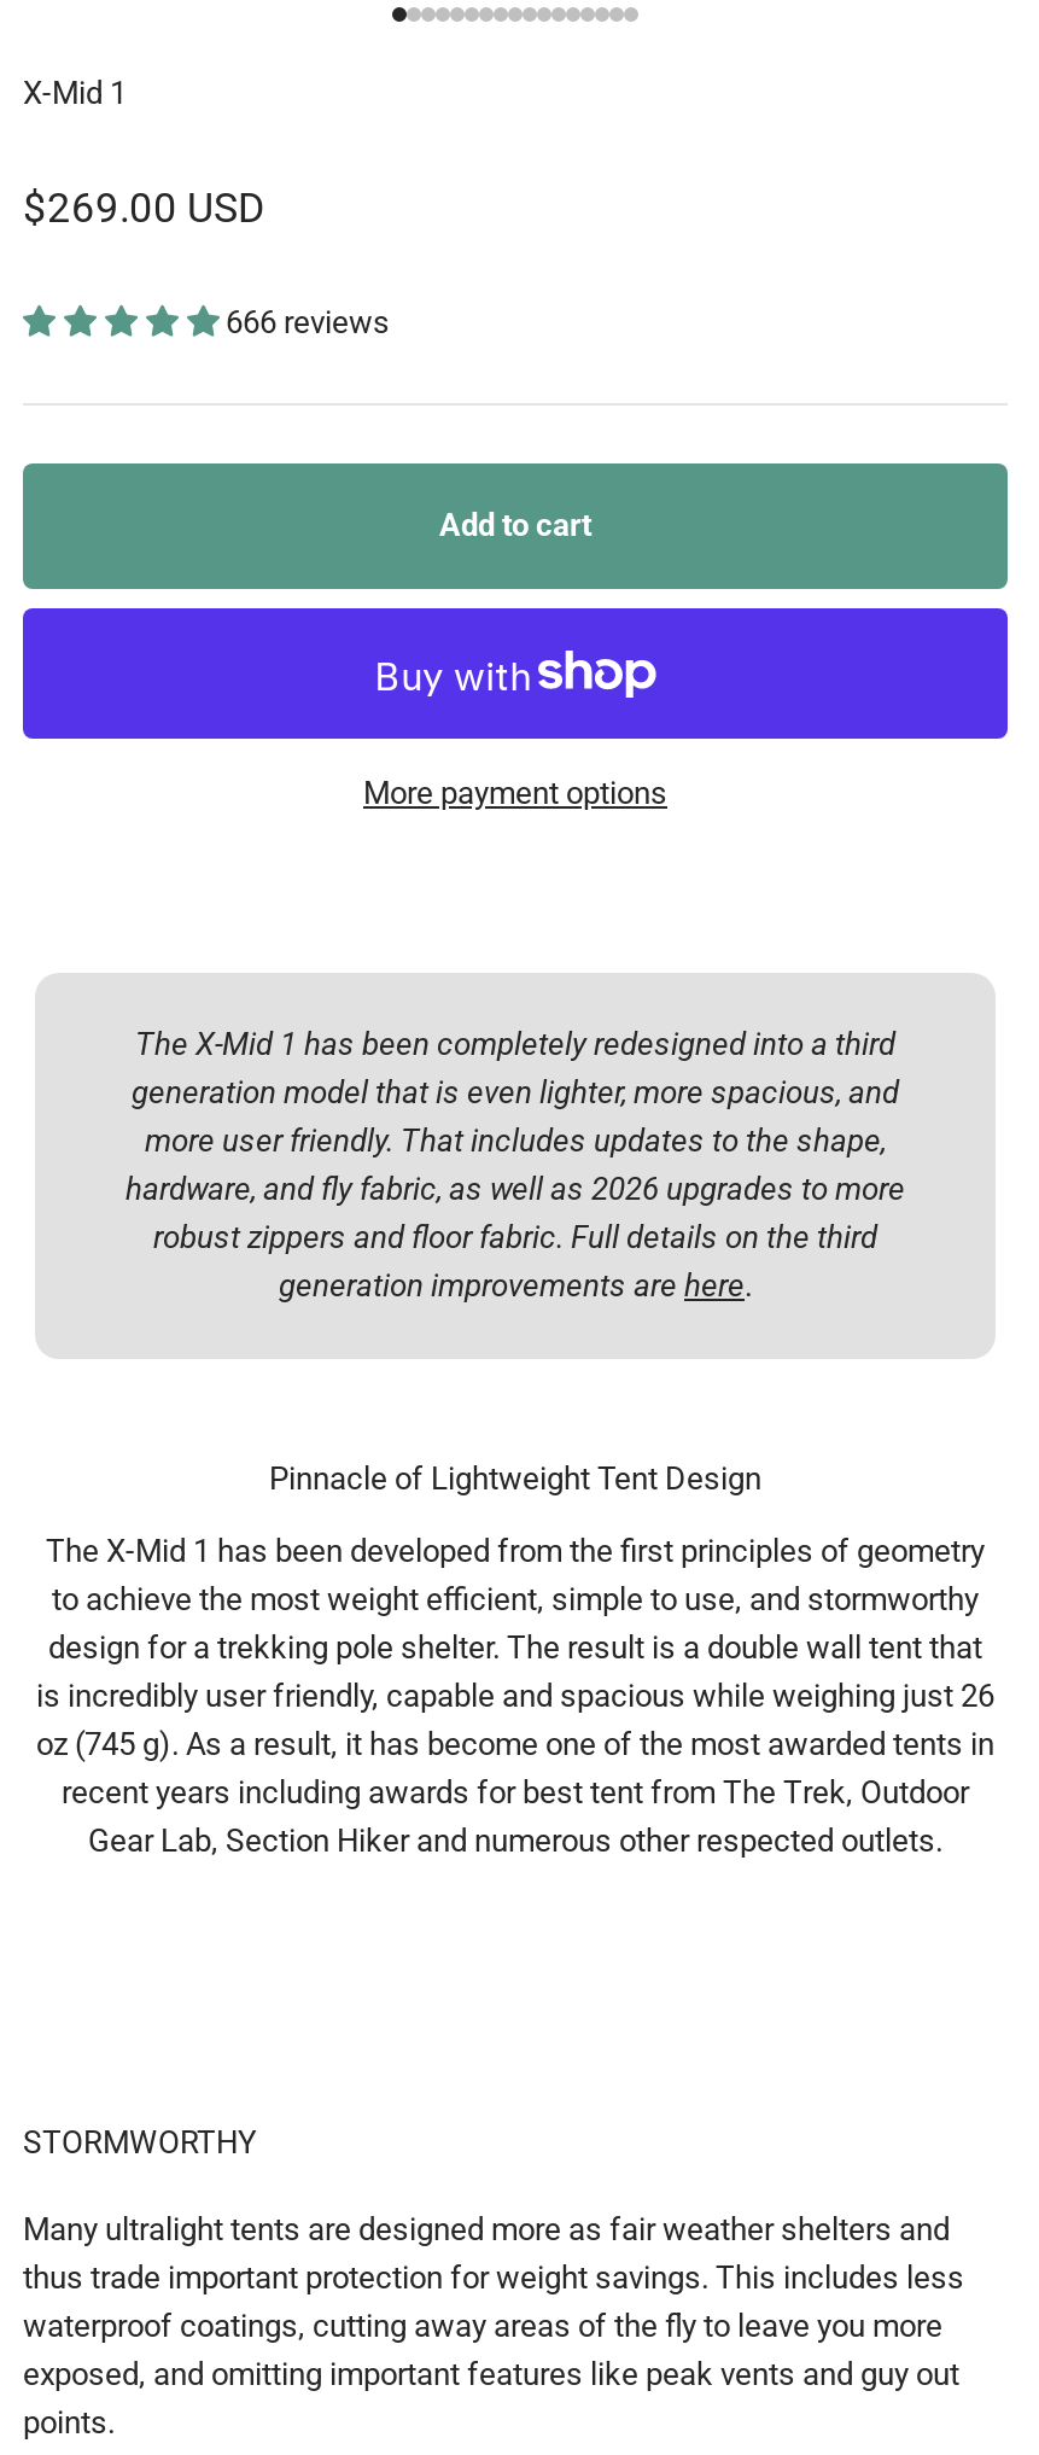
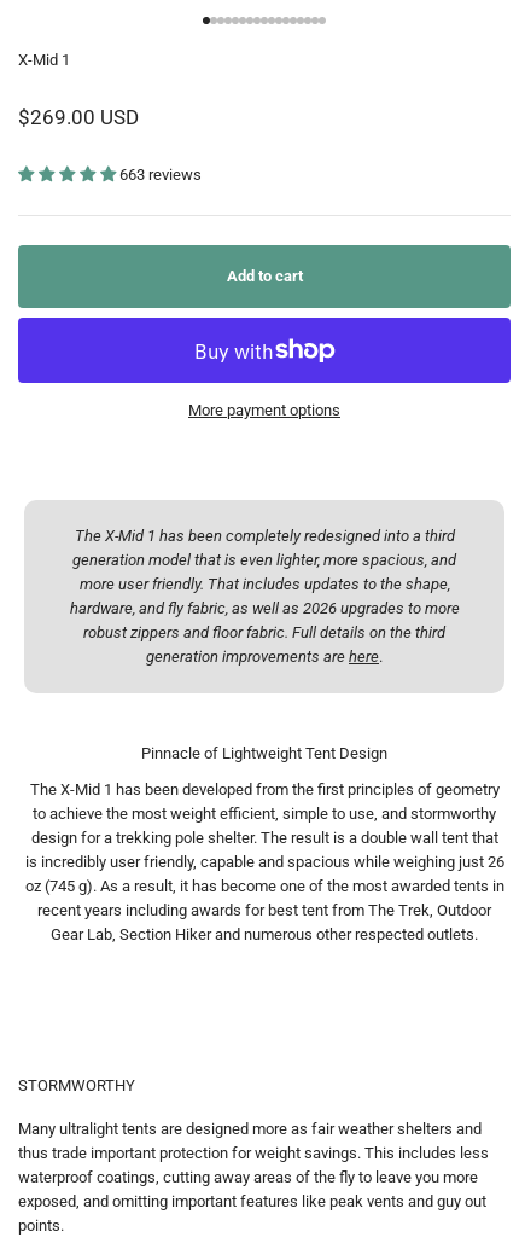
[226,304,390,341] 666 reviews -> [119,166,202,184] 663 reviews

